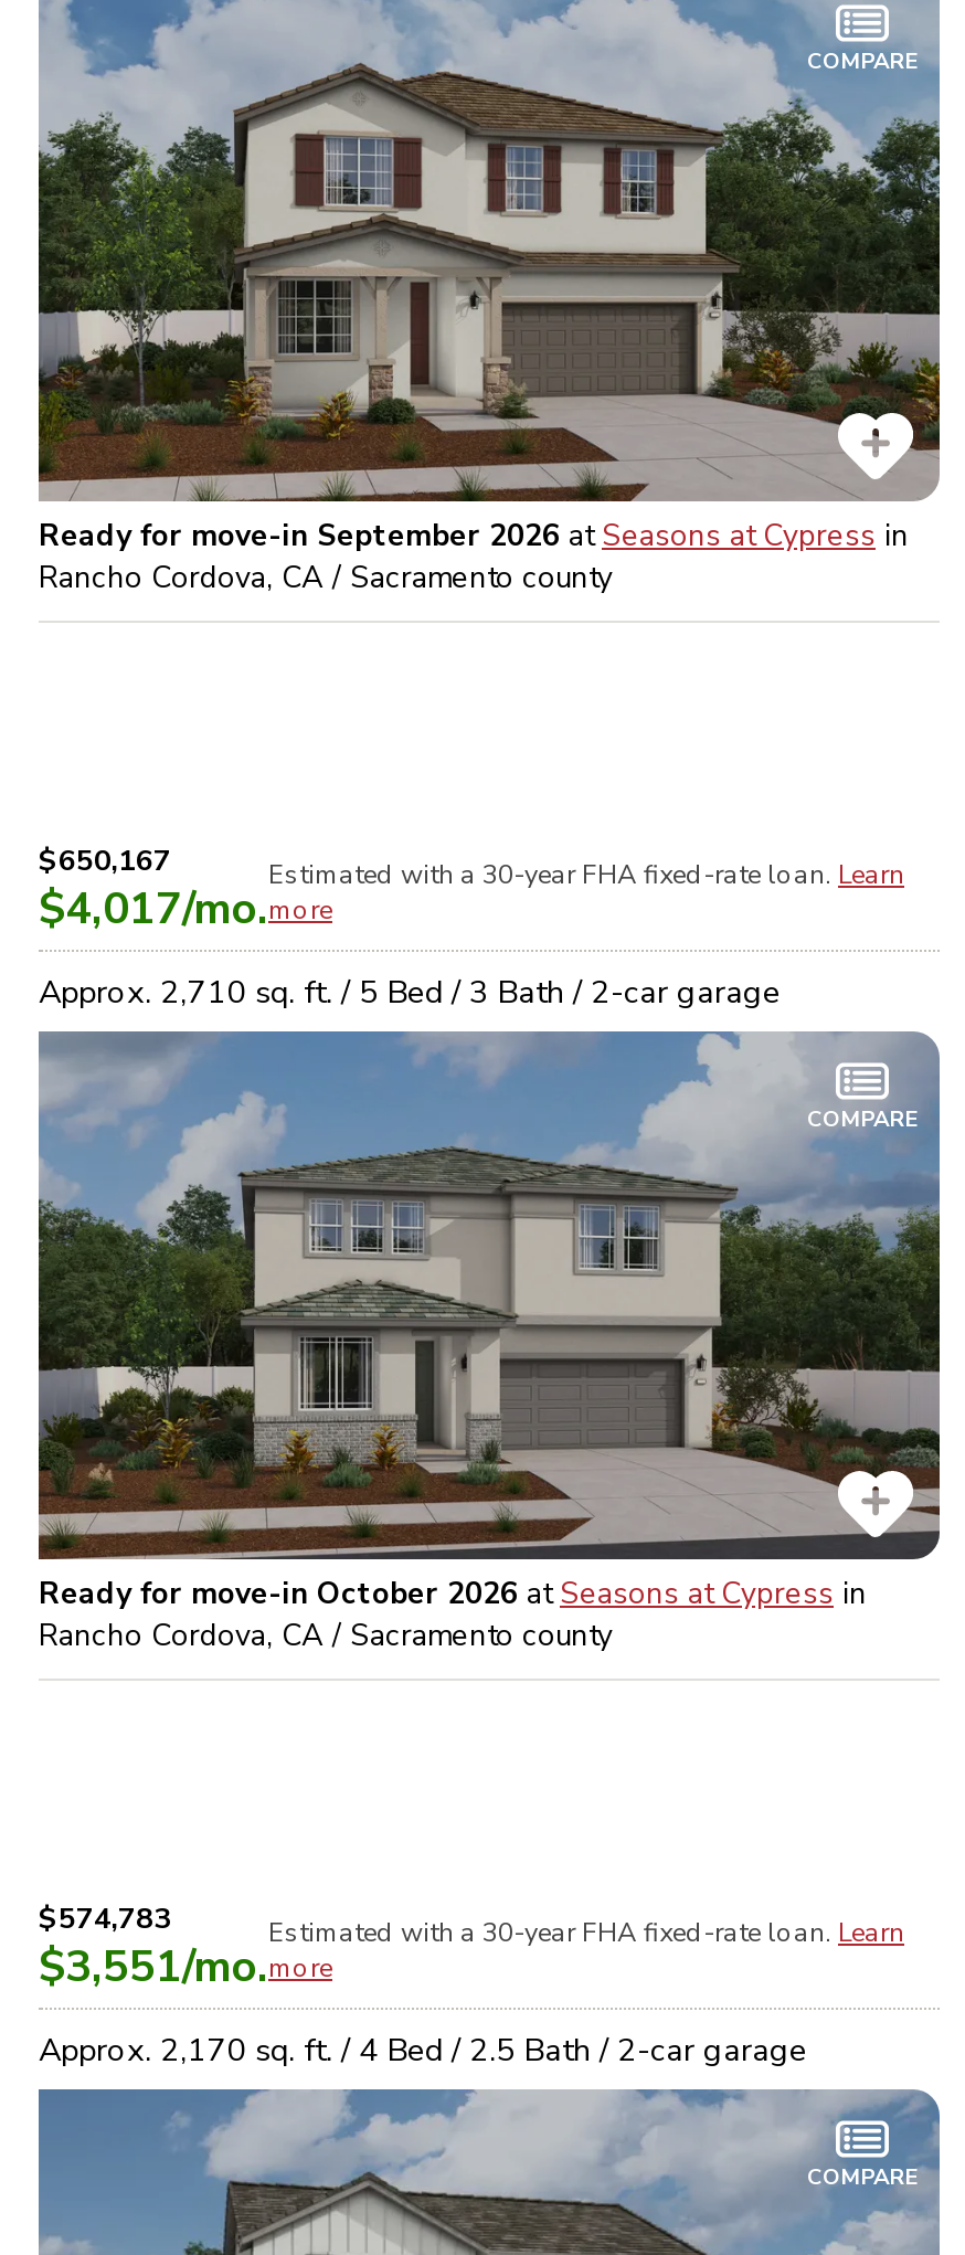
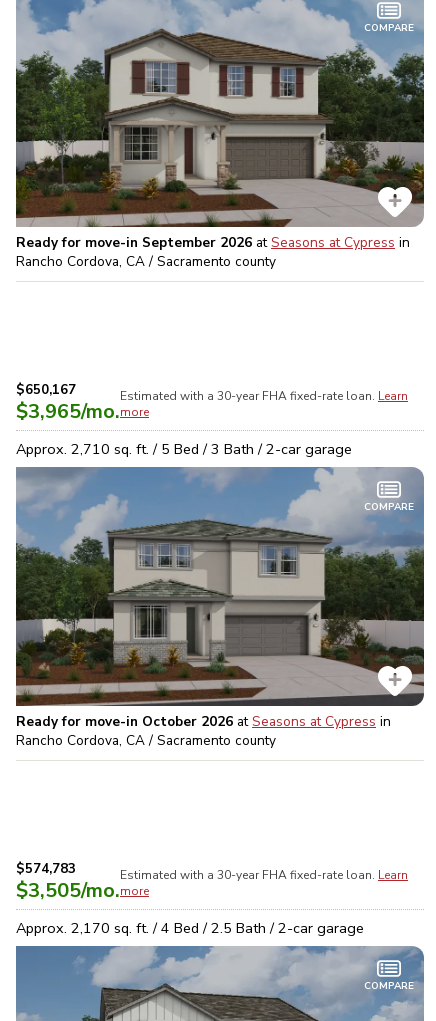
[39,879,332,938] $4,017/mo. more -> [16,398,149,425] $3,965/mo. more
[39,1936,332,1996] $3,551/mo. more -> [16,877,149,904] $3,505/mo. more

